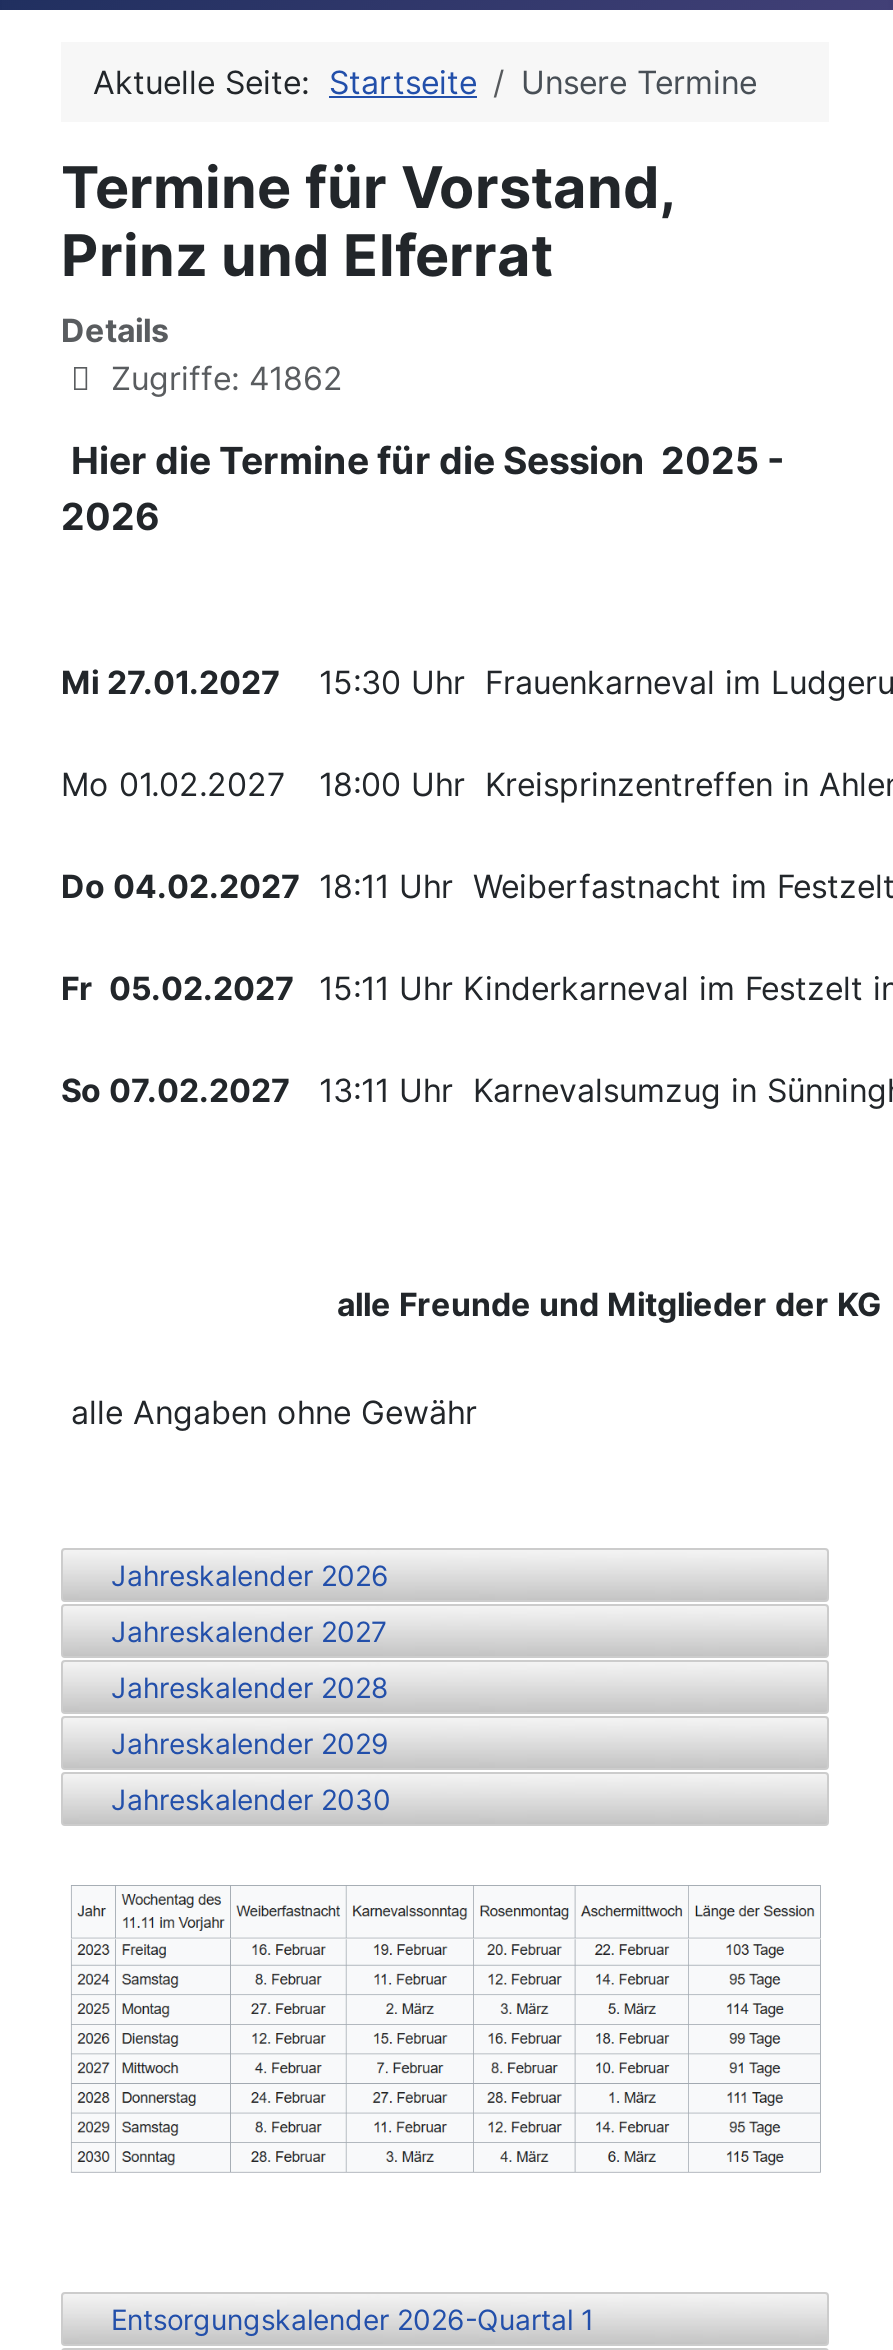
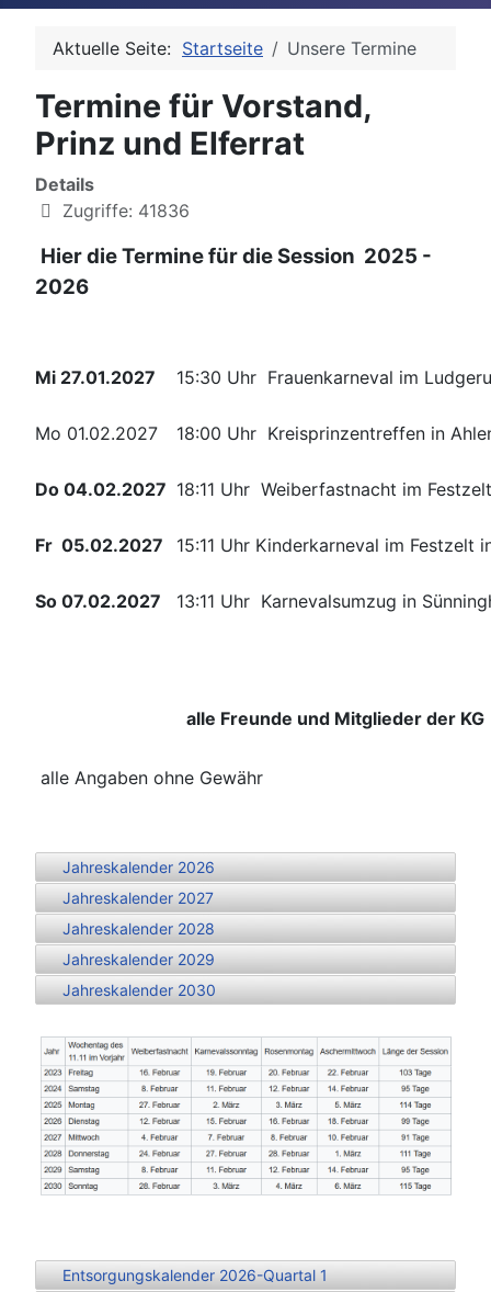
[111,358,343,398] Zugriffe: 41862 -> [62,200,190,222] Zugriffe: 41836

